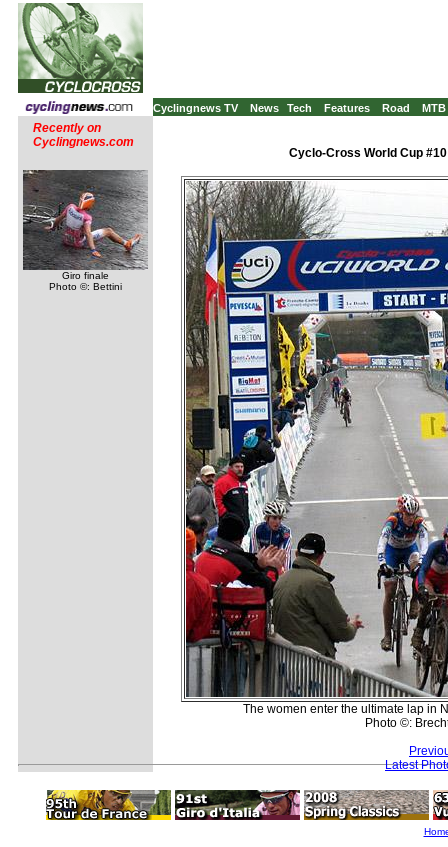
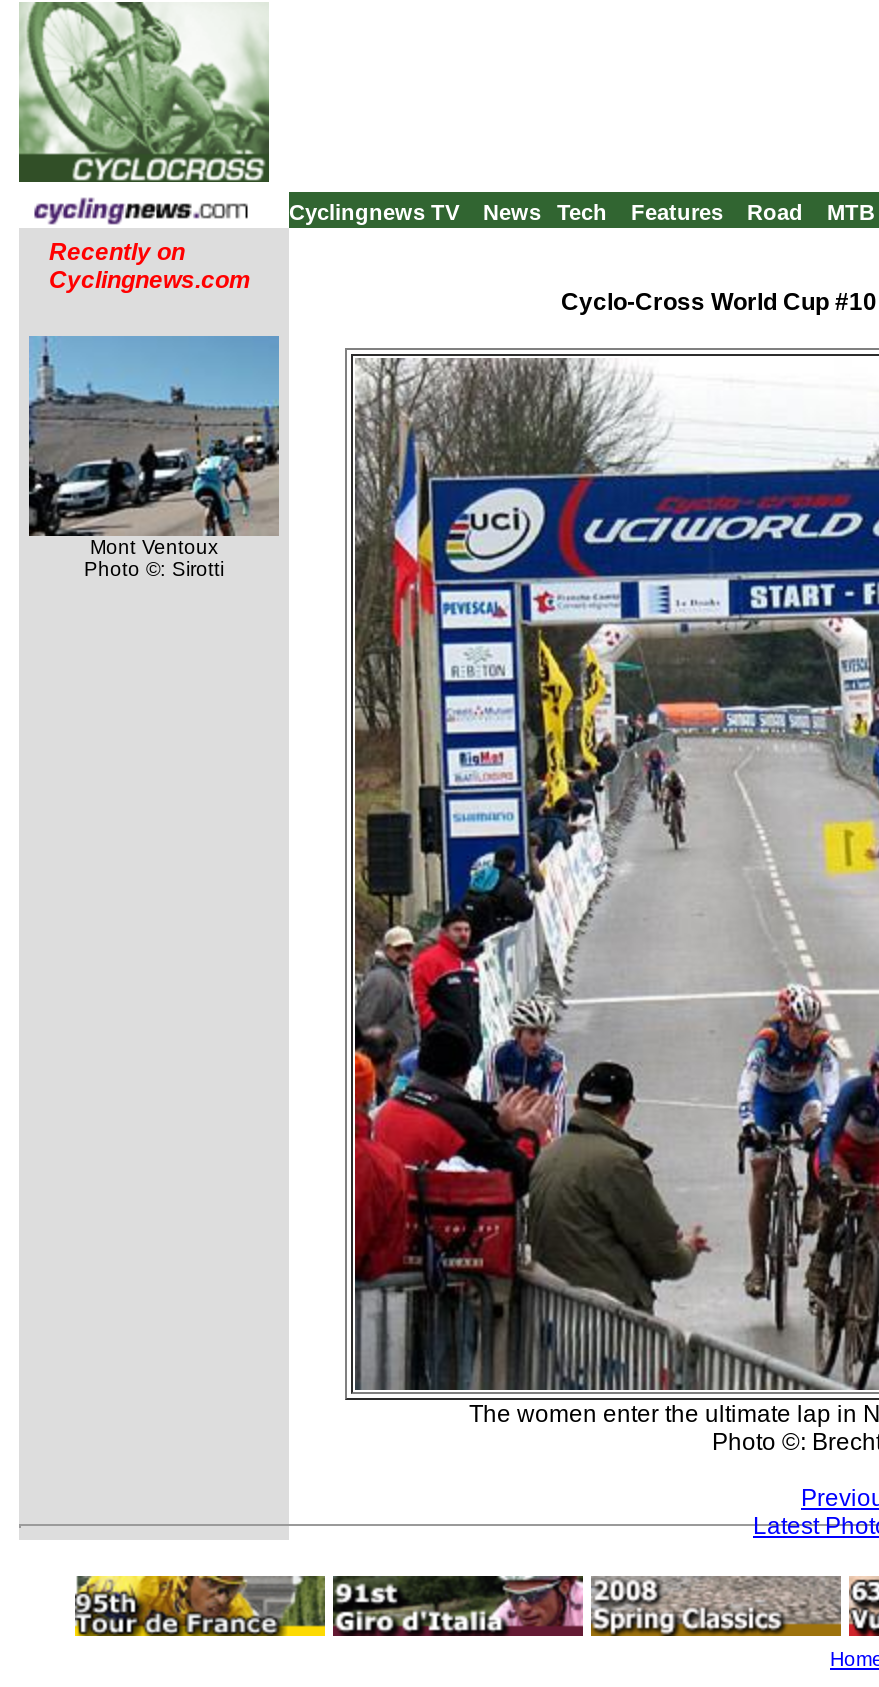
[22,169,148,292] [image] | Giro finale | Photo ©: Bettini -> [29,336,279,580] [image] | Mont Ventoux | Photo ©: Sirotti

